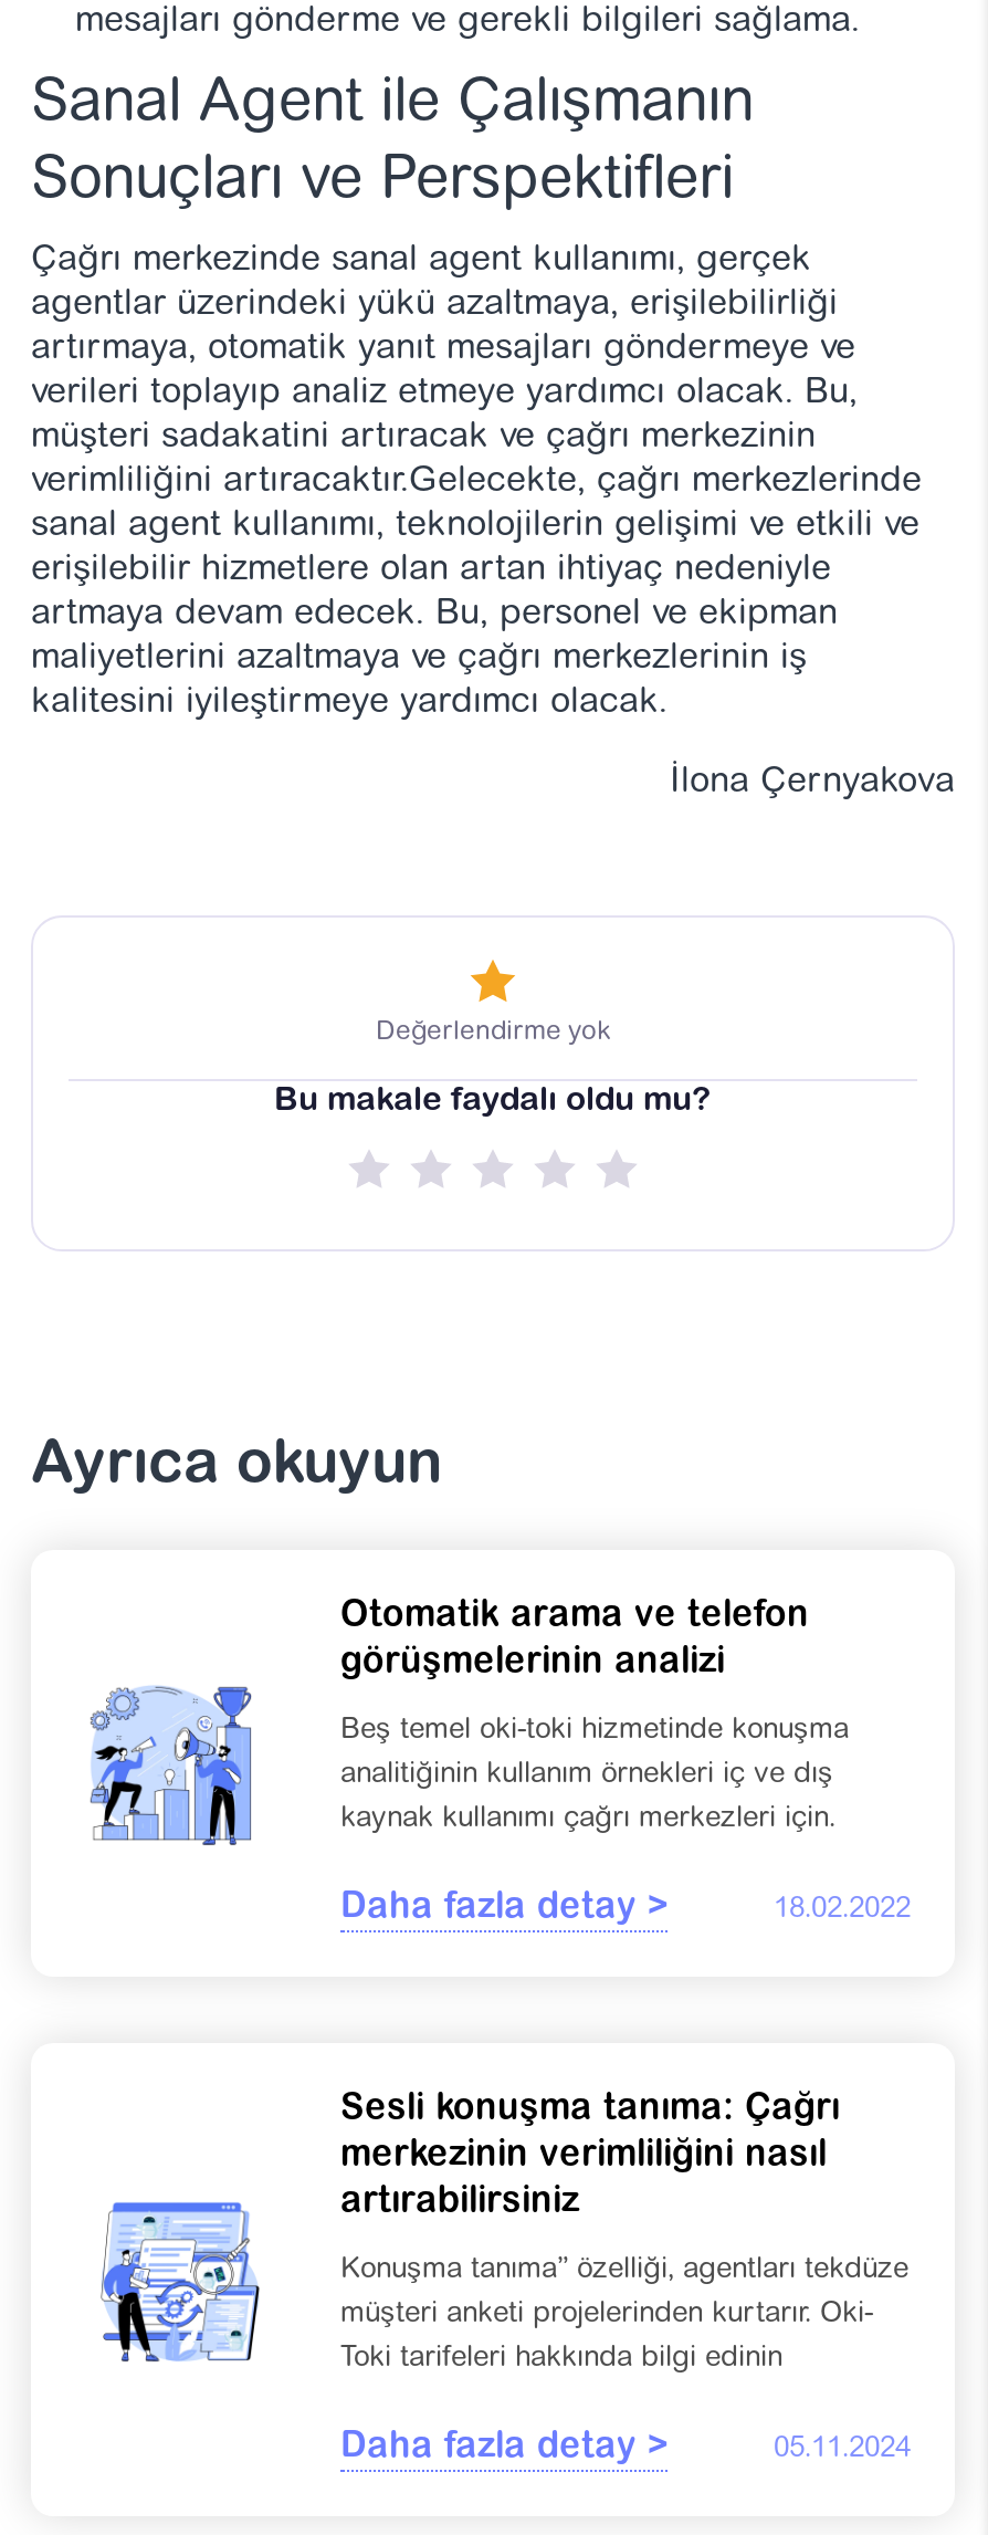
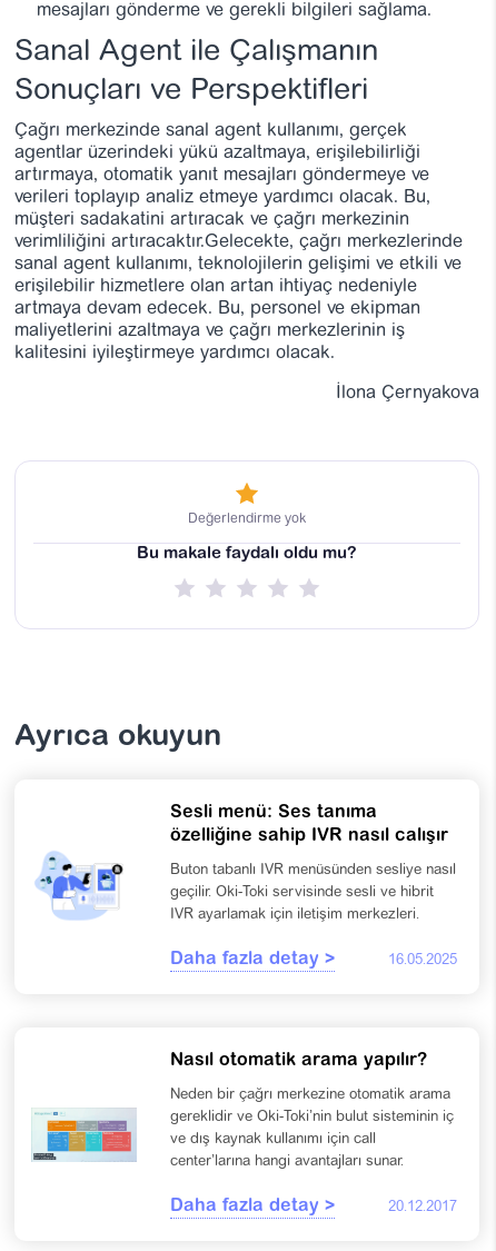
[340,1599,809,1681] Otomatik arama ve telefon | görüşmelerinin analizi -> [170,804,448,846] Sesli menü: Ses tanıma | özelliğine sahip IVR nasıl calışır
[73,1685,849,1848] [image] | Beş temel oki-toki hizmetinde konuşma -> [34,848,456,929] [image] | Buton tabanlı IVR menüsünden sesliye nasıl
[340,1761,833,1790] analitiğinin kullanım örnekleri iç ve dış -> [170,886,434,900] geçilir. Oki-Toki servisinde sesli ve hibrit
[340,1805,835,1834] kaynak kullanımı çağrı merkezleri için. -> [170,908,419,922] IVR ayarlamak için iletişim merkezleri.
[774,1896,911,1925] 18.02.2022 -> [388,953,457,968] 16.05.2025
[66,2093,908,2373] [image] | Sesli konuşma tanıma: Çağrı | merkezinin verimliliğini nasıl | artırabilirsiniz | Konuşma tanıma” özelliği, agentları tekdüze | müşteri anketi projelerinden kurtarır. Oki- | Toki tarifeleri hakkında bilgi edinin -> [31,1052,454,1169] [image] | Nasıl otomatik arama yapılır? | Neden bir çağrı merkezine otomatik arama | gereklidir ve Oki-Toki’nin bulut sisteminin iç | ve dış kaynak kullanımı için call | center’larına hangi avantajları sunar.
[774,2435,911,2464] 05.11.2024 -> [388,1200,457,1215] 20.12.2017

